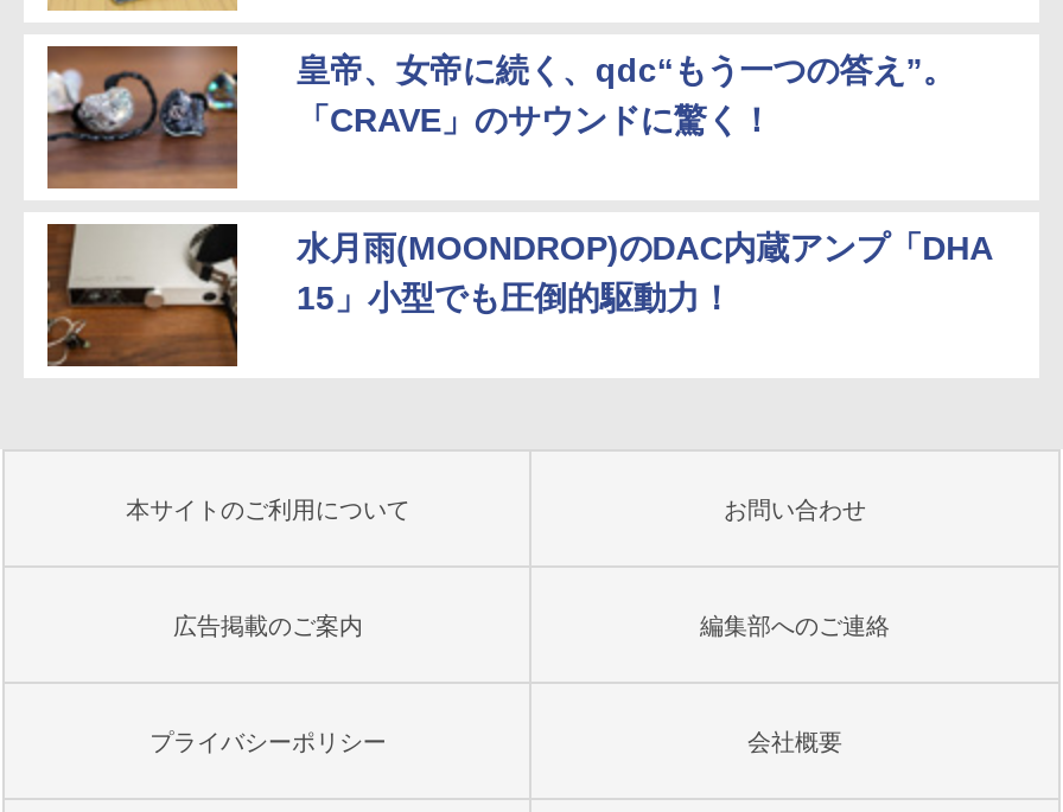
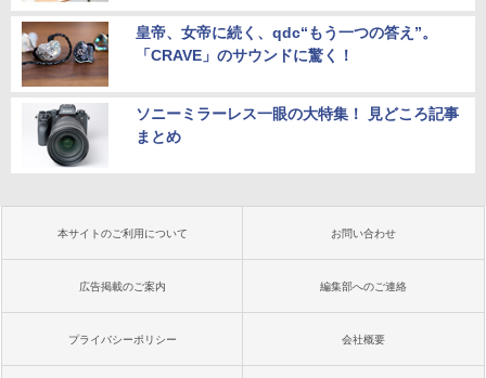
[45,220,993,370] [image] | 水月雨(MOONDROP)のDAC内蔵アンプ「DHA | 15」小型でも圧倒的駆動力！ -> [22,102,459,168] [image] | ソニーミラーレス一眼の大特集！ 見どころ記事 | まとめ

